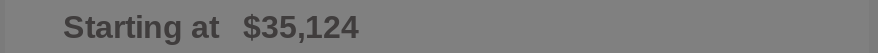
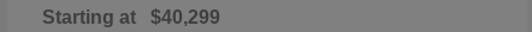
[63,11,359,45] Starting at $35,124 -> [42,7,220,27] Starting at $40,299

